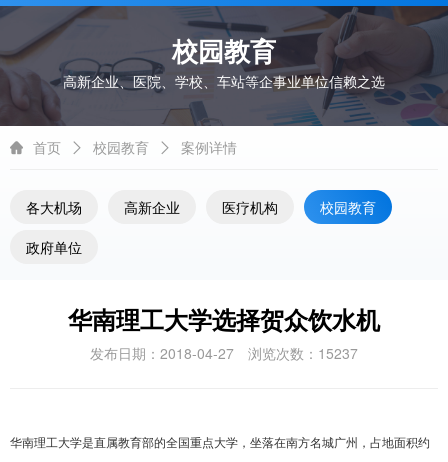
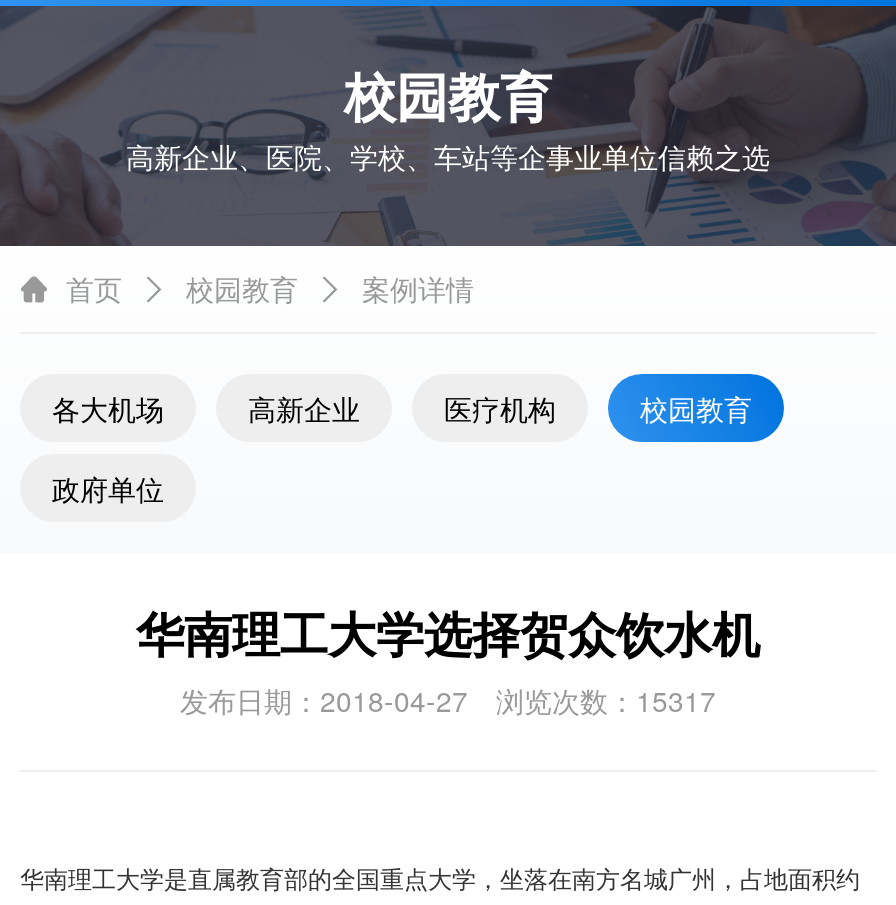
[90,343,358,363] 发布日期：2018-04-27 浏览次数：15237 -> [180,680,716,720] 发布日期：2018-04-27 浏览次数：15317

